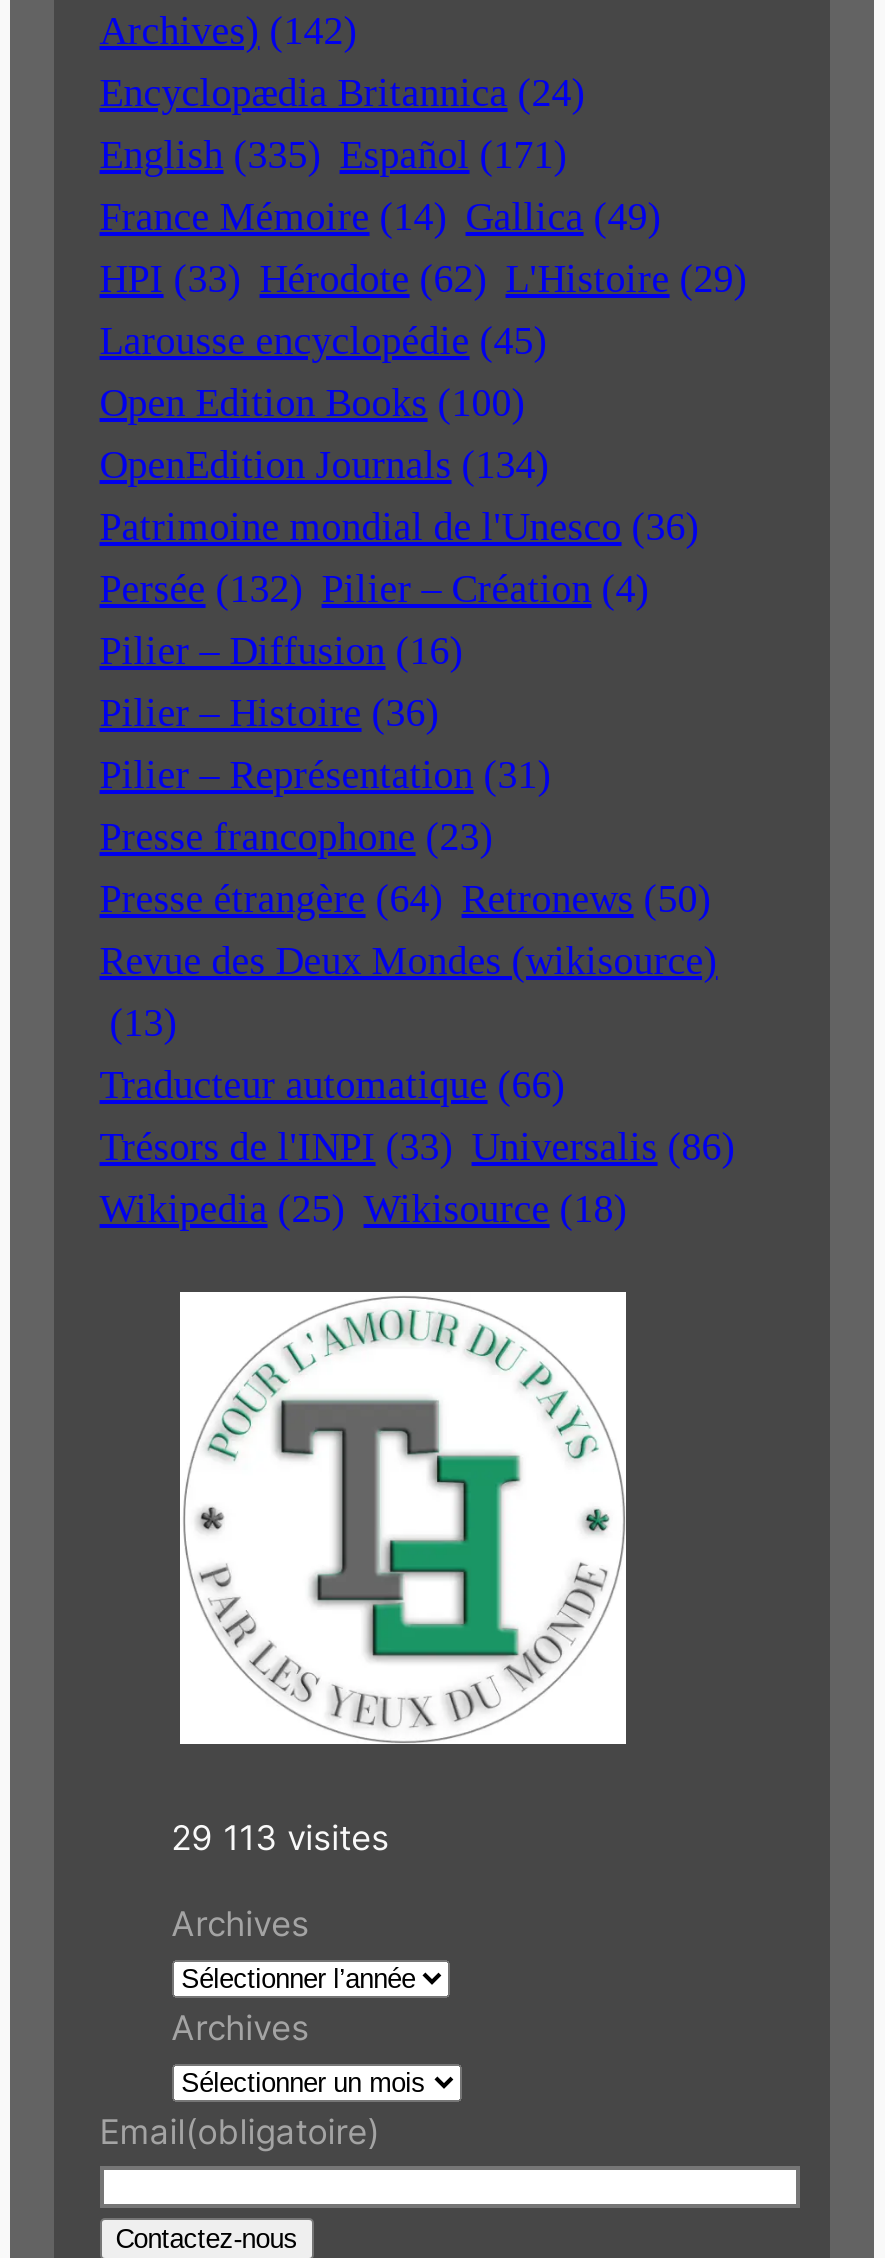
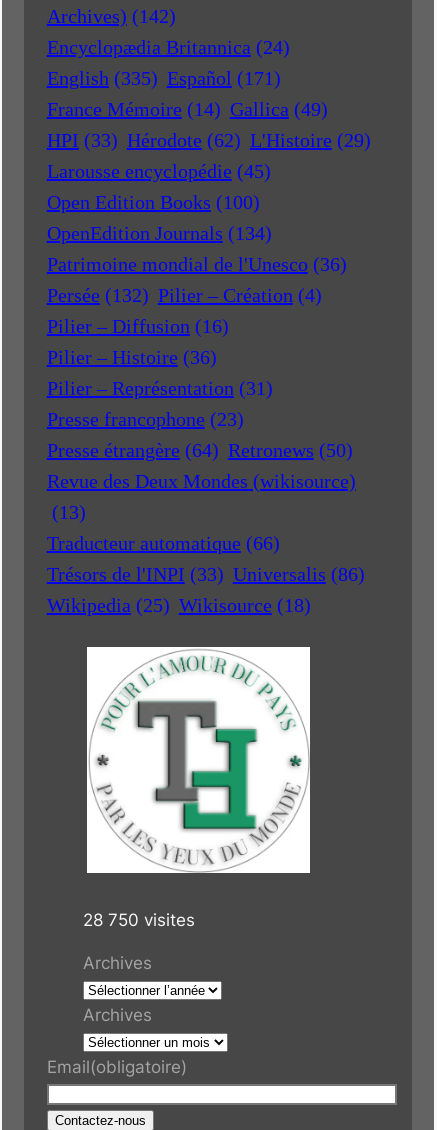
[171,1818,389,1858] 29 113 visites -> [83,910,195,930] 28 750 visites

